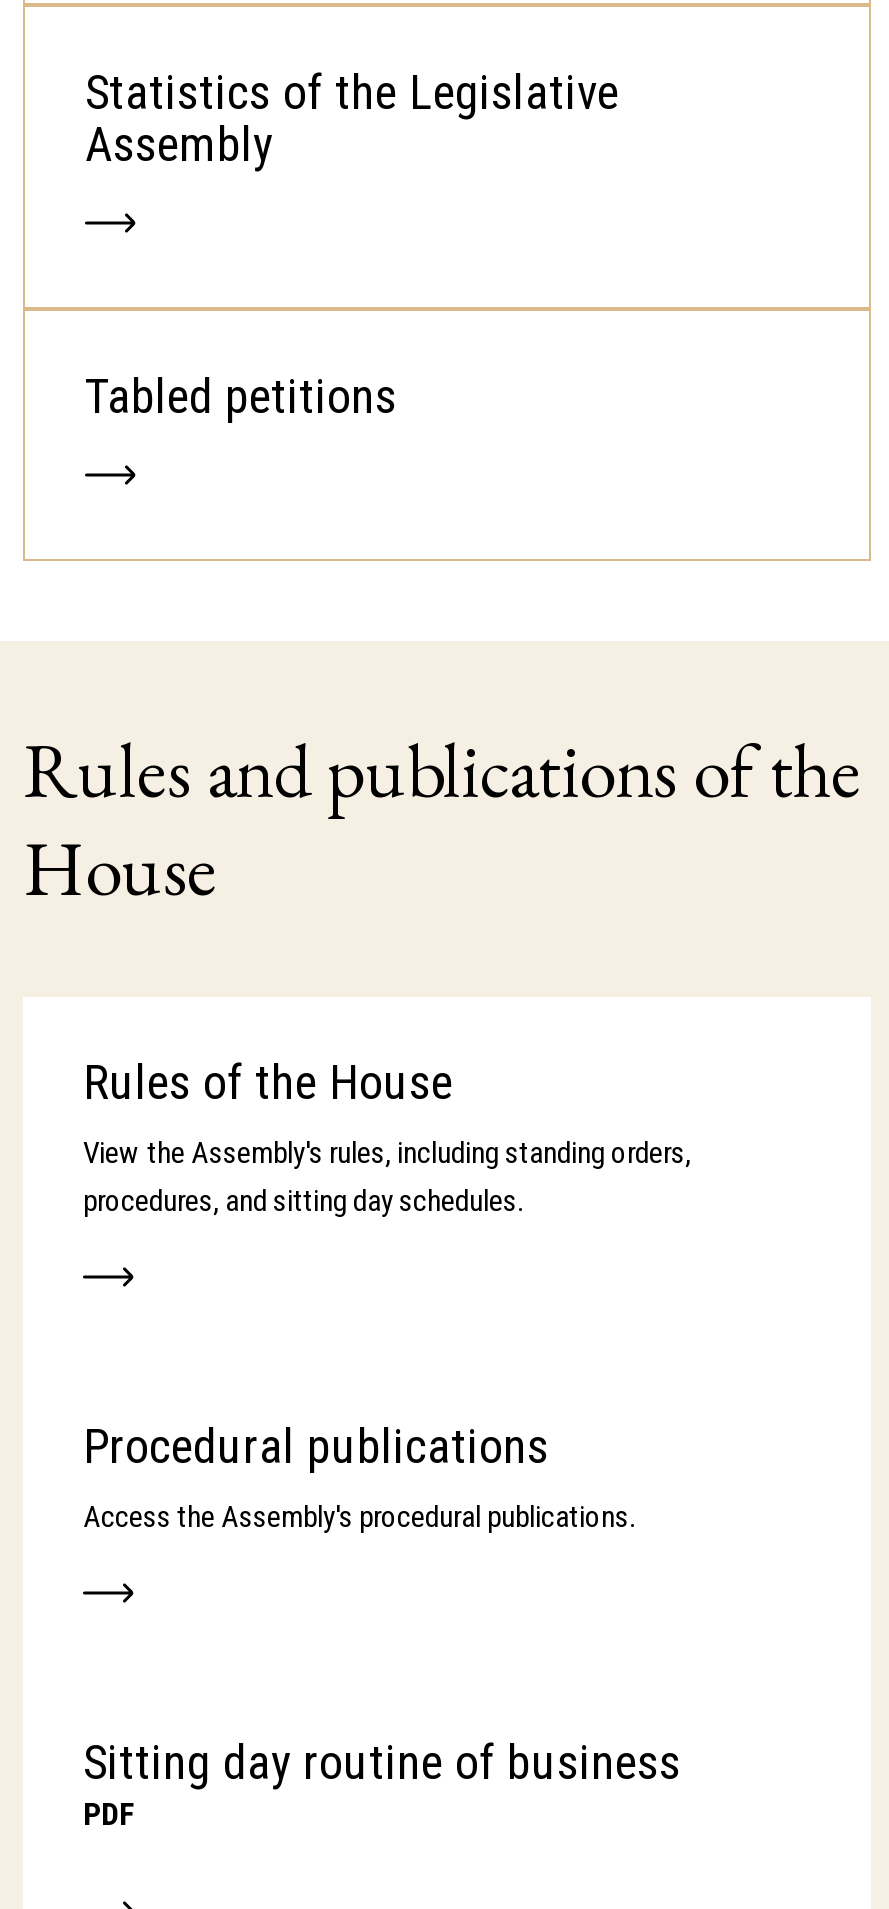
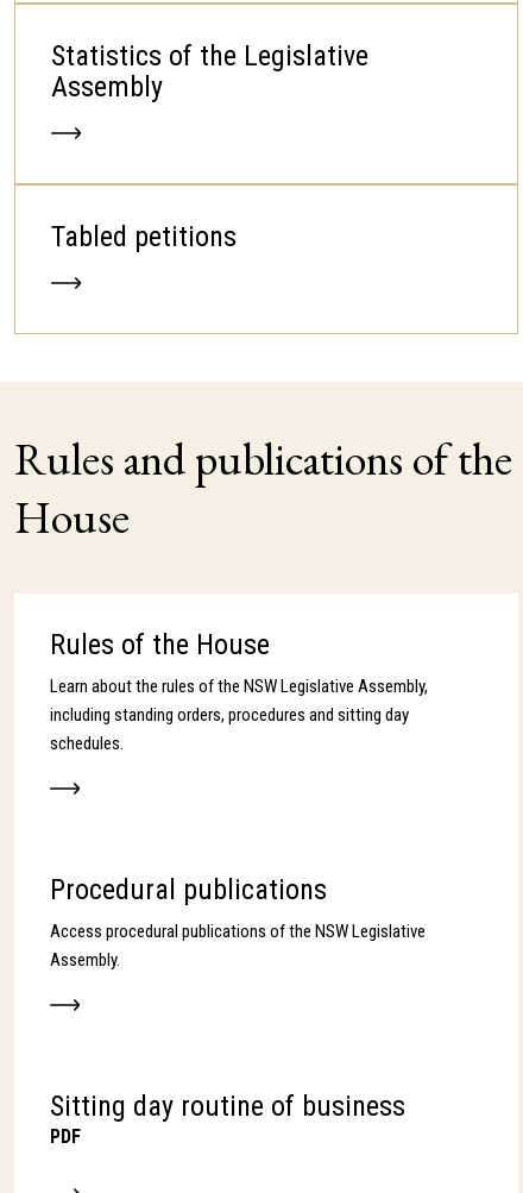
[83,1135,691,1219] View the Assembly's rules, including standing orders, | procedures, and sitting day schedules. -> [50,676,428,754] Learn about the rules of the NSW Legislative Assembly, | including standing orders, procedures and sitting day | schedules.
[83,1499,635,1535] Access the Assembly's procedural publications. -> [50,921,426,971] Access procedural publications of the NSW Legislative | Assembly.

